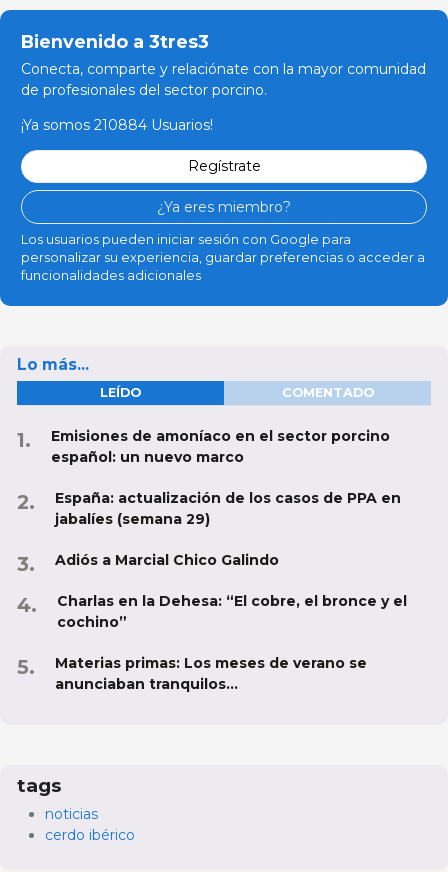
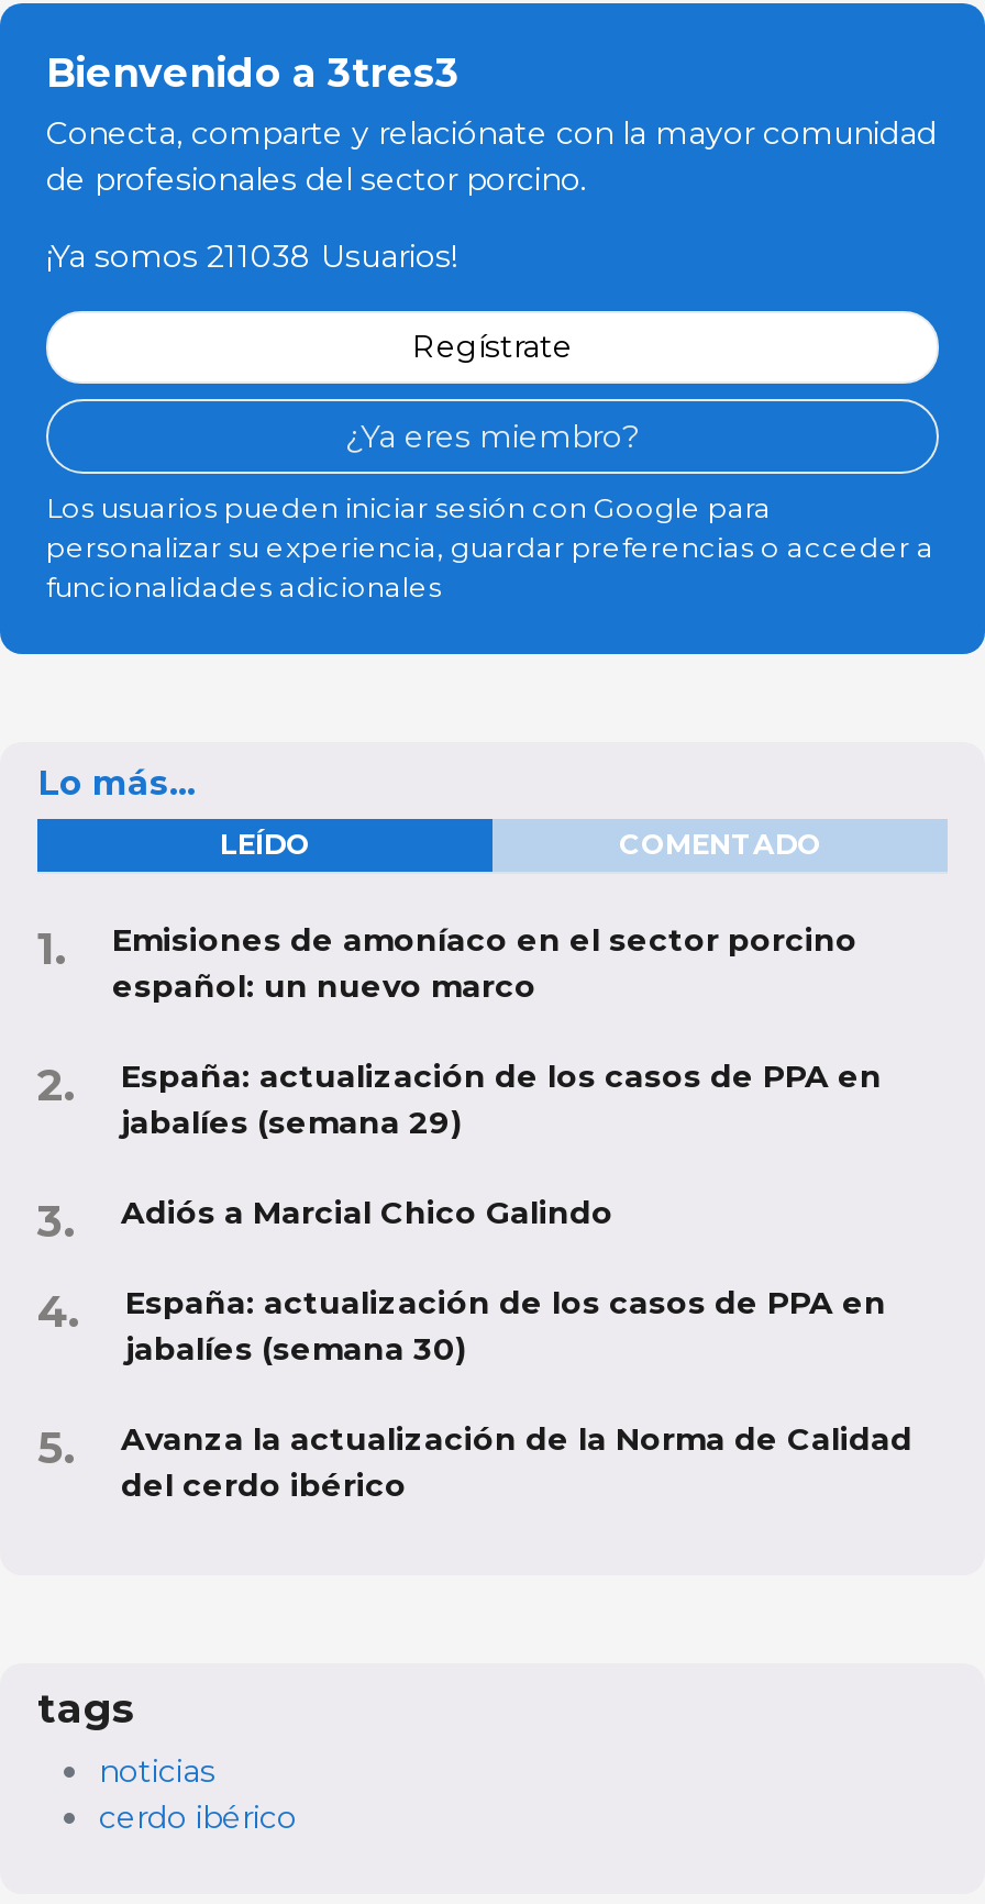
[21,116,213,134] ¡Ya somos 210884 Usuarios! -> [46,236,457,276] ¡Ya somos 211038 Usuarios!
[57,592,407,631] Charlas en la Dehesa: “El cobre, el bronce y el | cochino” -> [125,1283,886,1368] España: actualización de los casos de PPA en | jabalíes (semana 30)
[55,654,367,693] Materias primas: Los meses de verano se | anunciaban tranquilos... -> [121,1419,912,1505] Avanza la actualización de la Norma de Calidad | del cerdo ibérico

